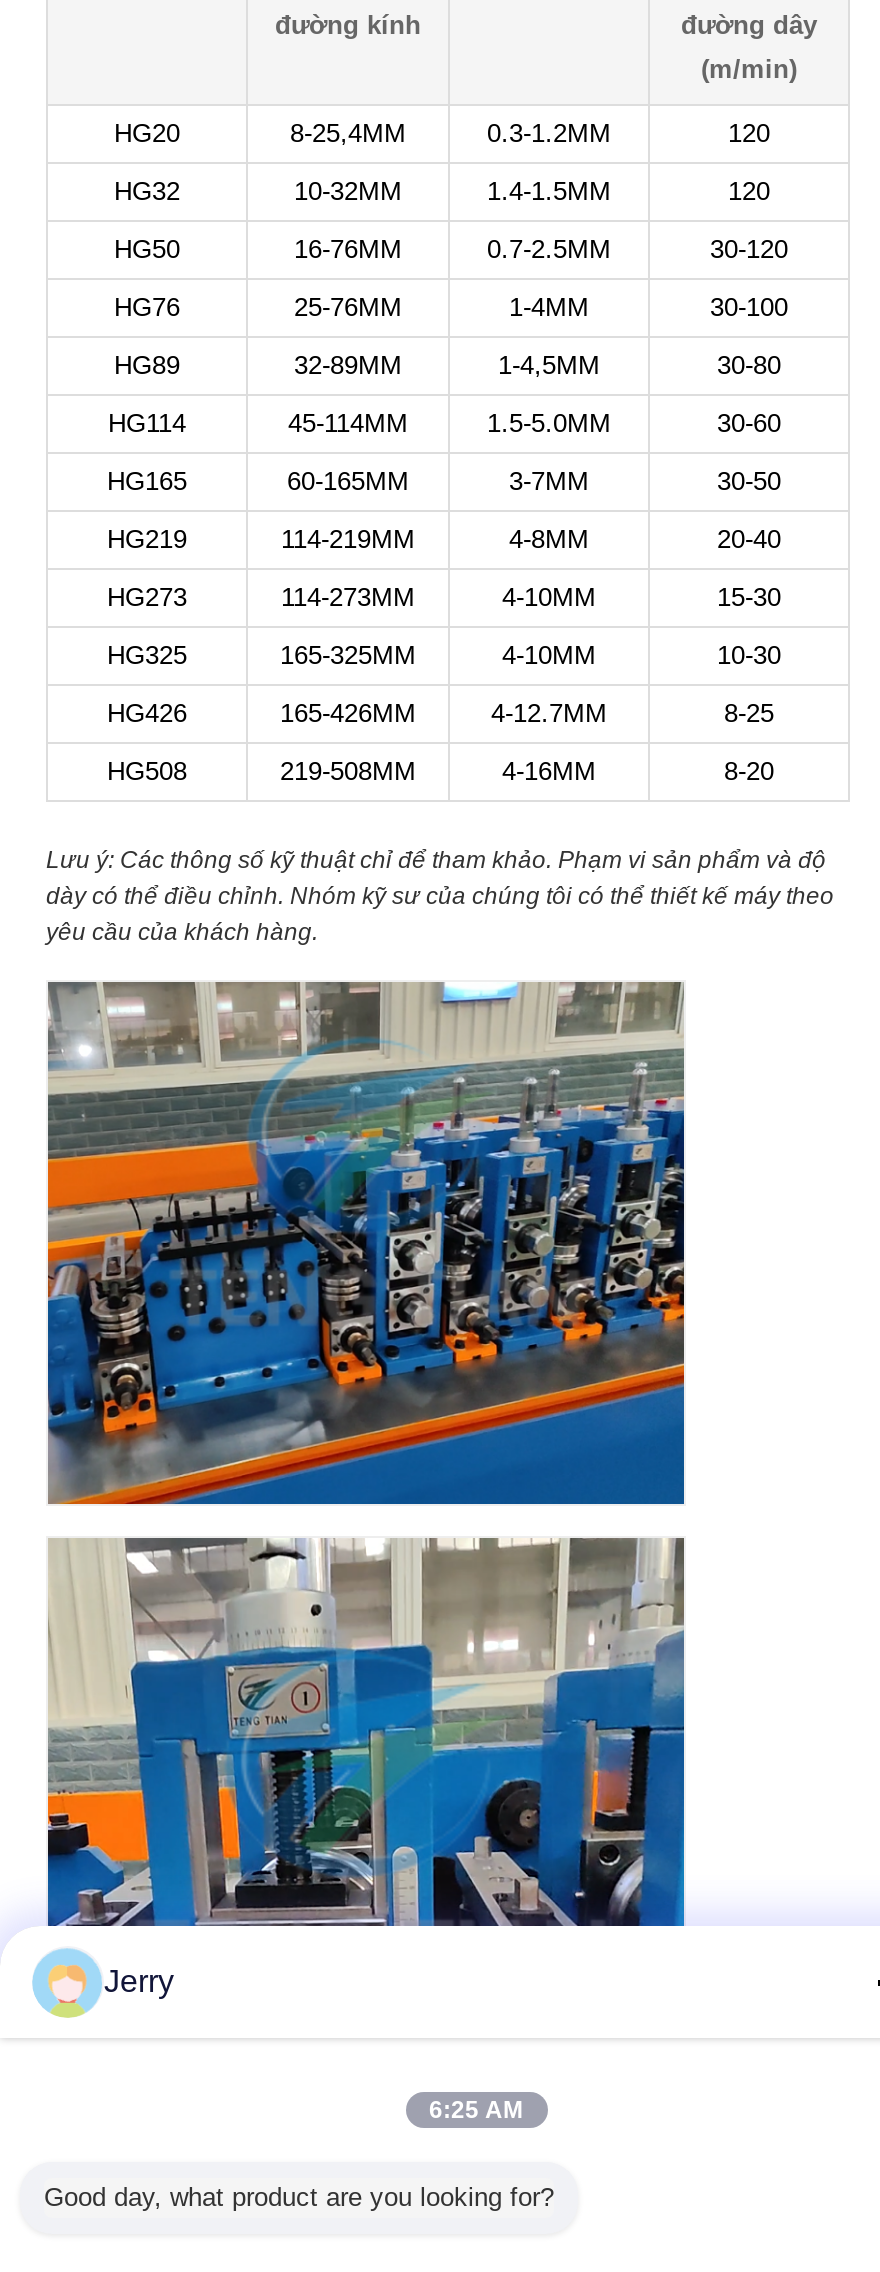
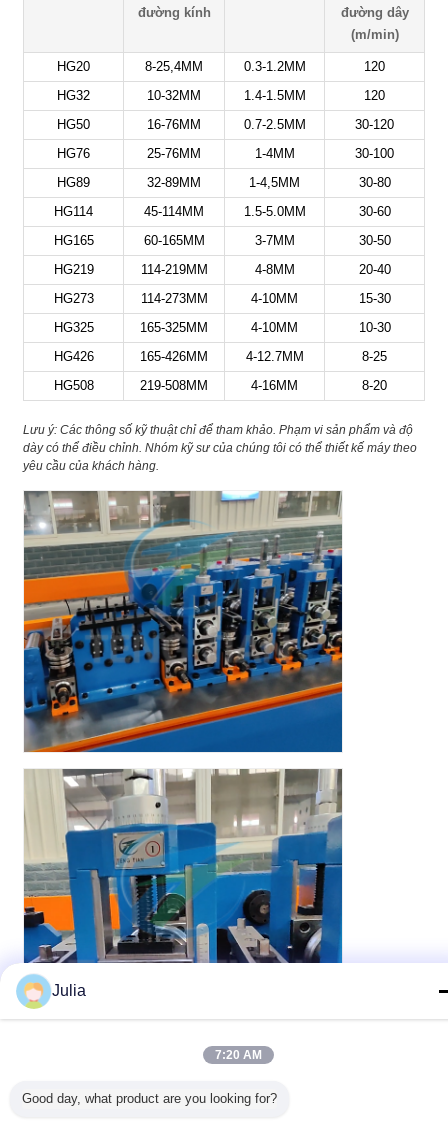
[104,1964,174,1998] Jerry -> [52,982,86,999] Julia
[429,2096,523,2124] 6:25 AM -> [214,1048,261,1062] 7:20 AM

